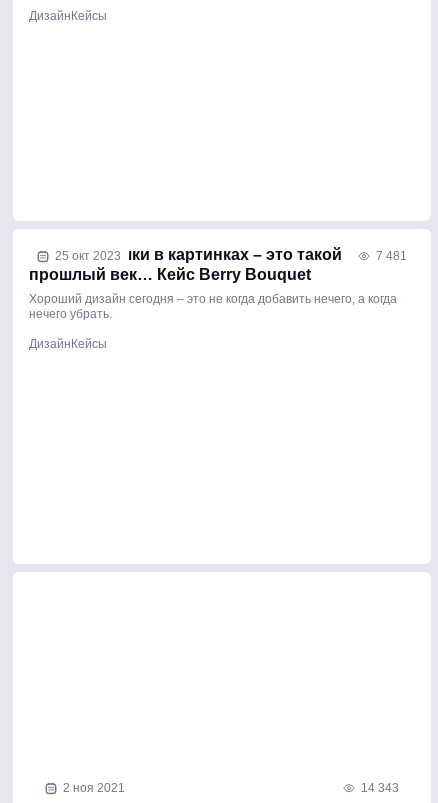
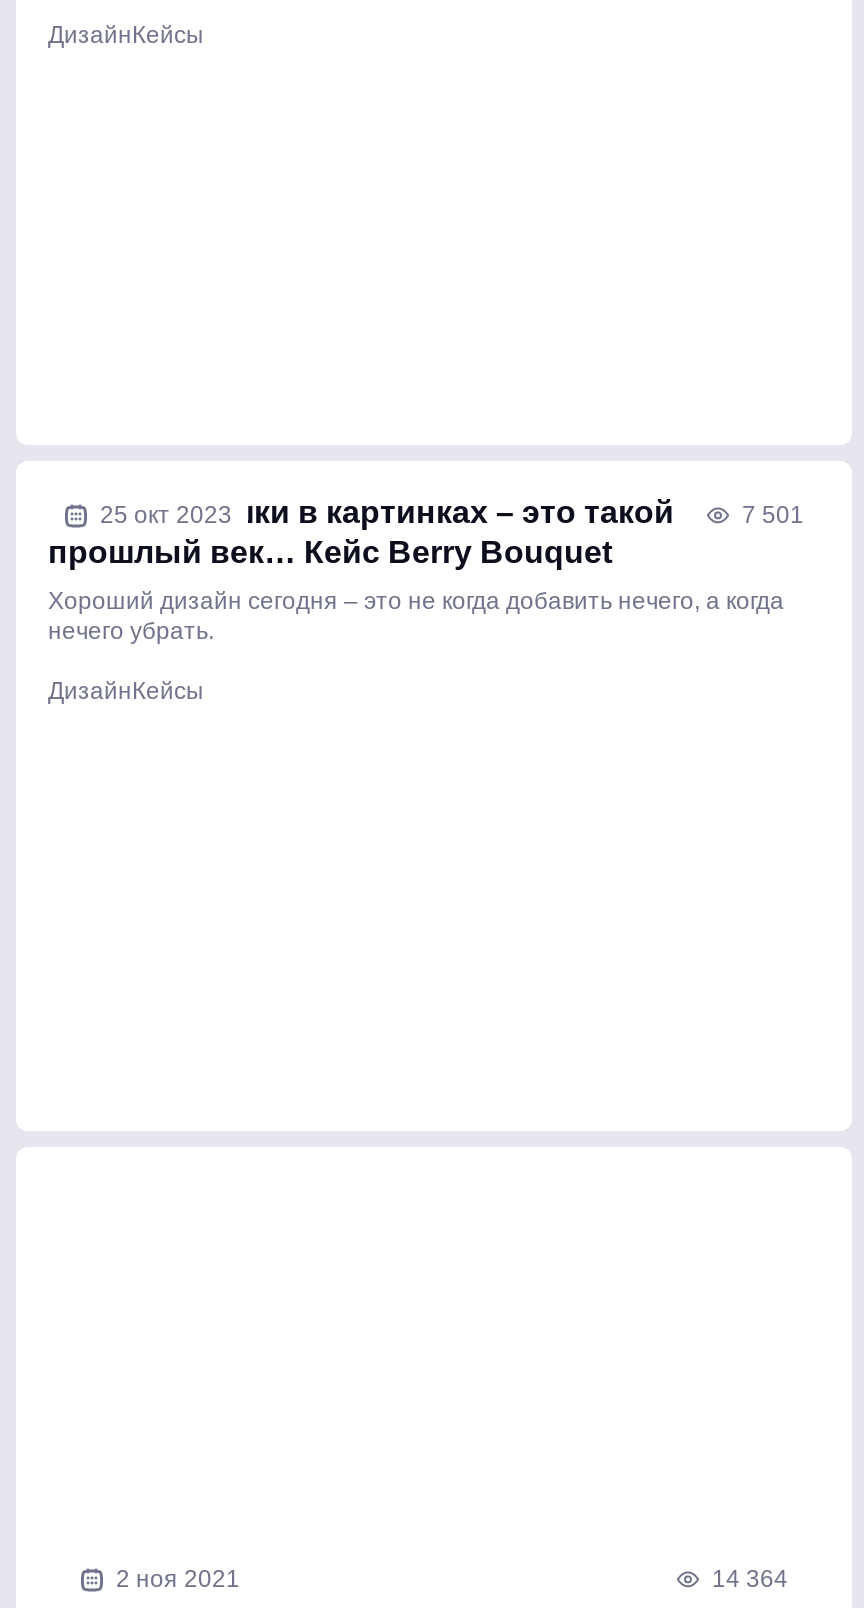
[376,249,407,263] 7 481 -> [742,501,804,529] 7 501
[361,781,399,795] 14 343 -> [712,1565,788,1593] 14 364

